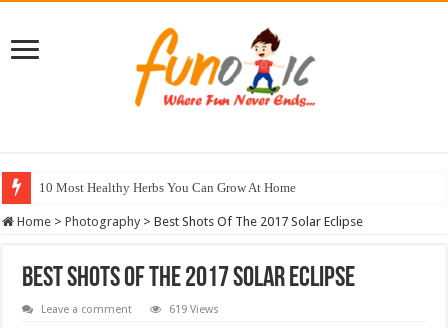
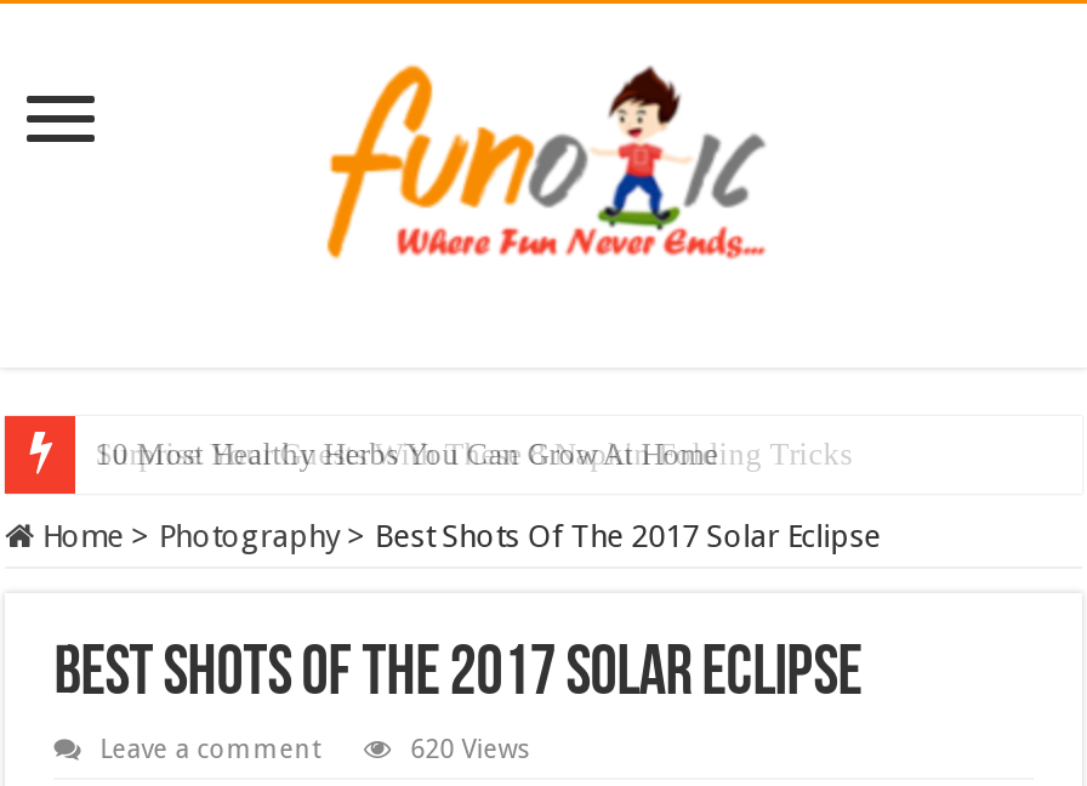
[169,303,219,316] 619 Views -> [411,734,532,765] 620 Views

